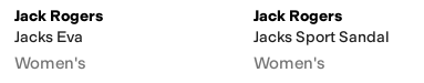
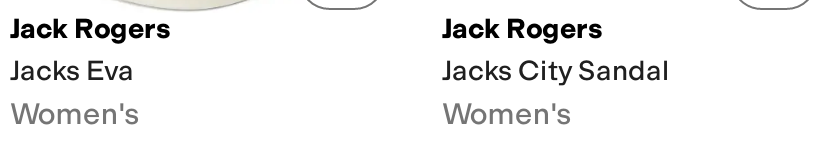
[254,28,390,47] Jacks Sport Sandal -> [442,54,670,88] Jacks City Sandal

